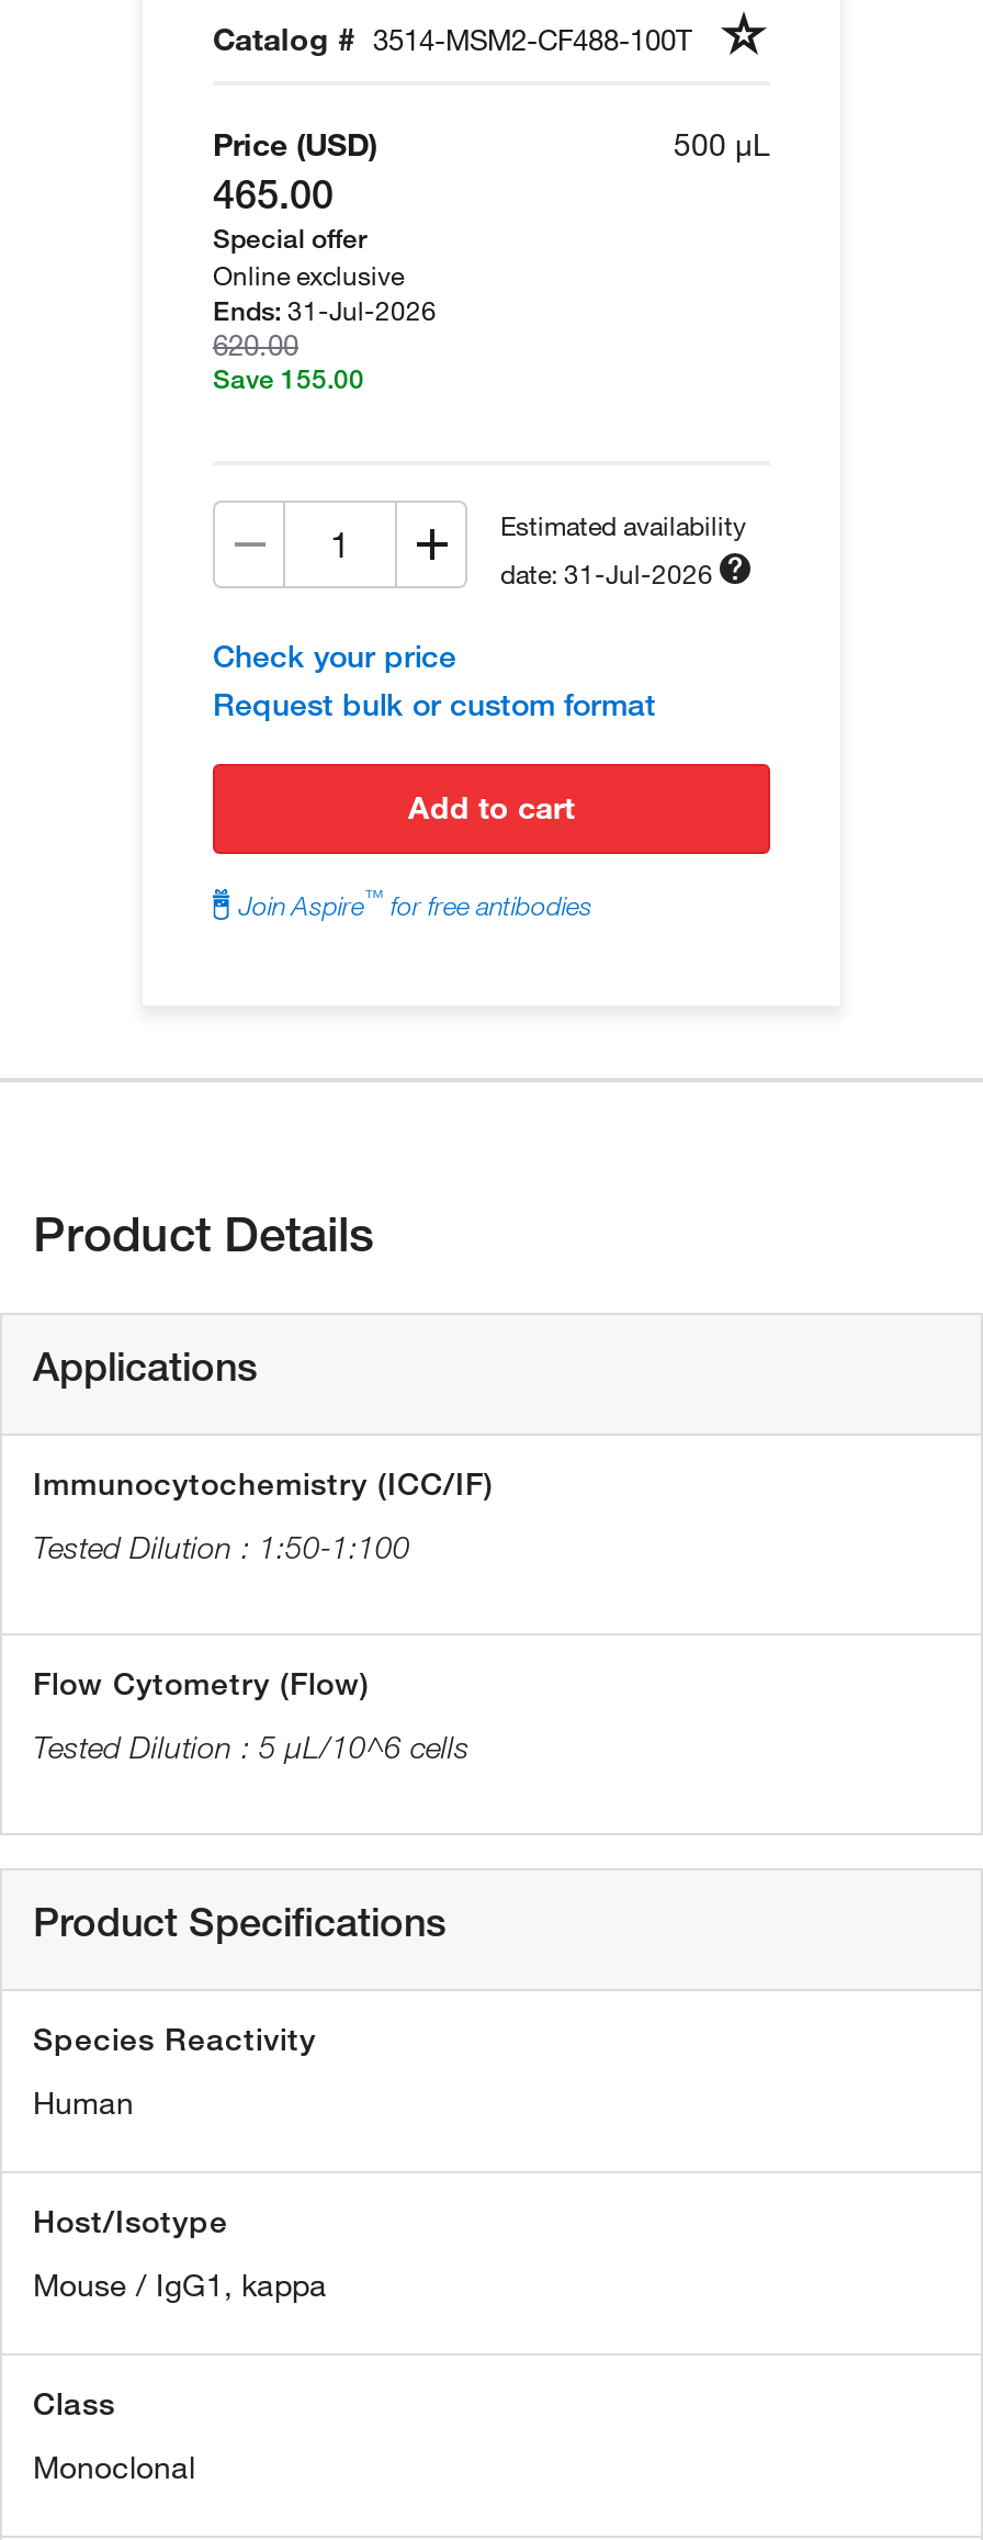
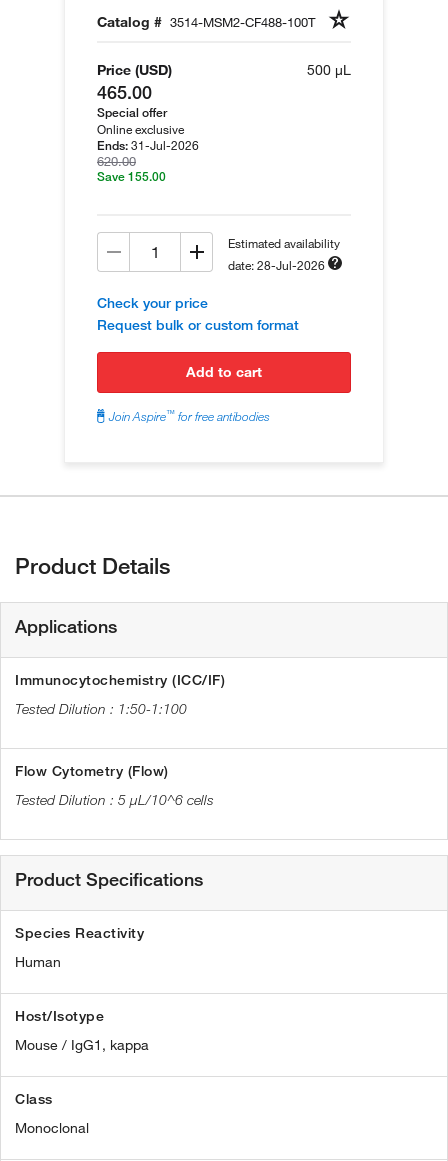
[500,555,713,590] date: 31-Jul-2026 -> [228,257,325,273] date: 28-Jul-2026

